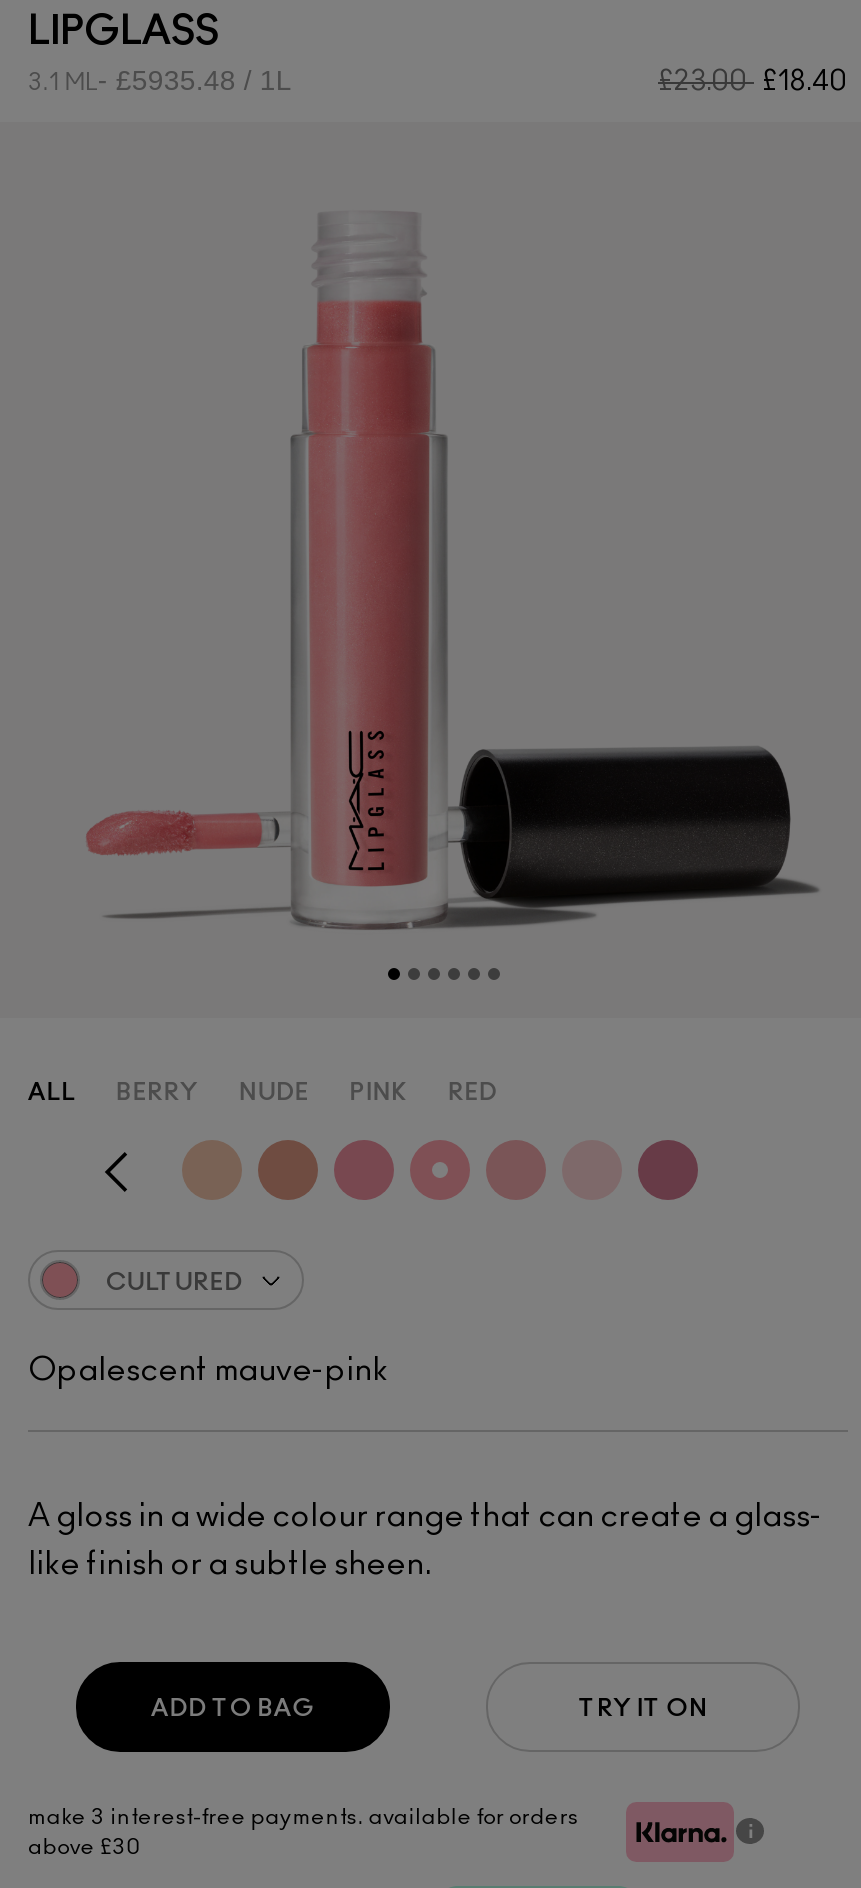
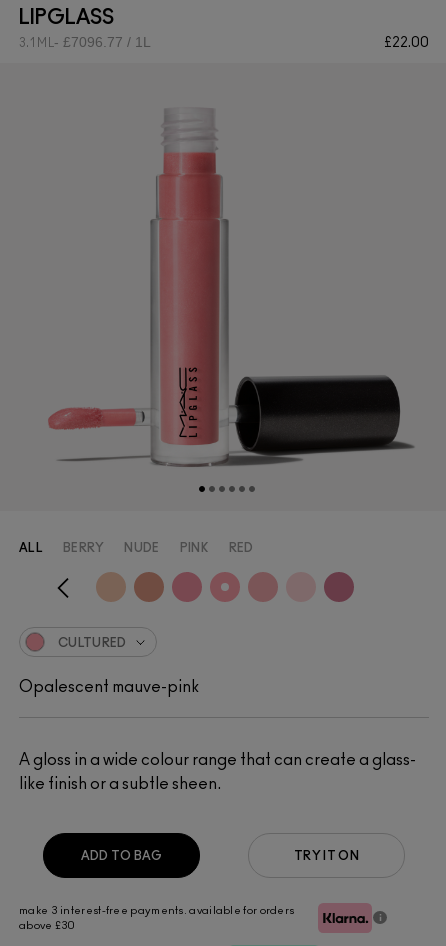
[28,64,848,96] £23.00 £18.40 | 3.1 ML £5935.48 / 1L -> [19,34,429,50] £22.00 | 3.1 ML £7096.77 / 1L

